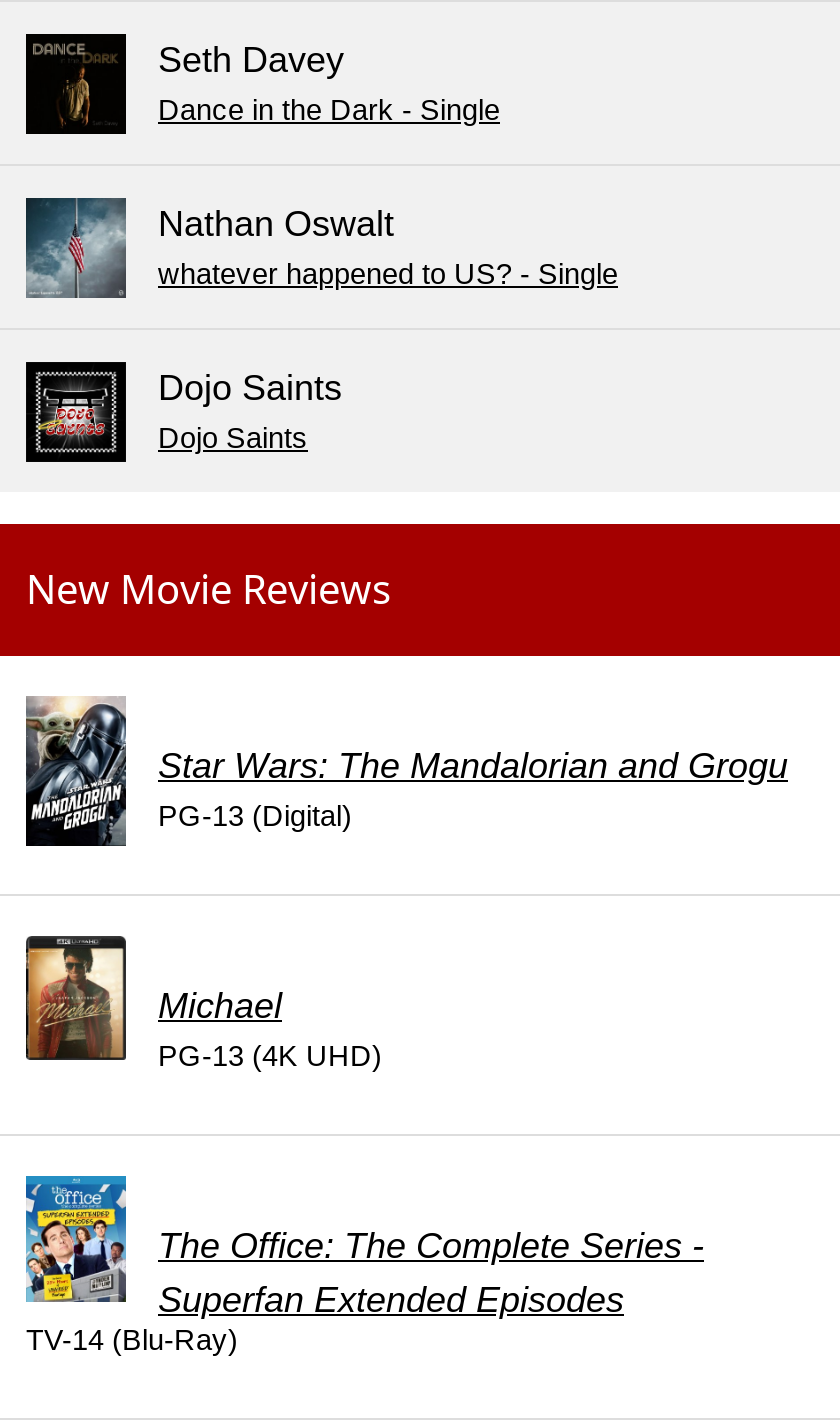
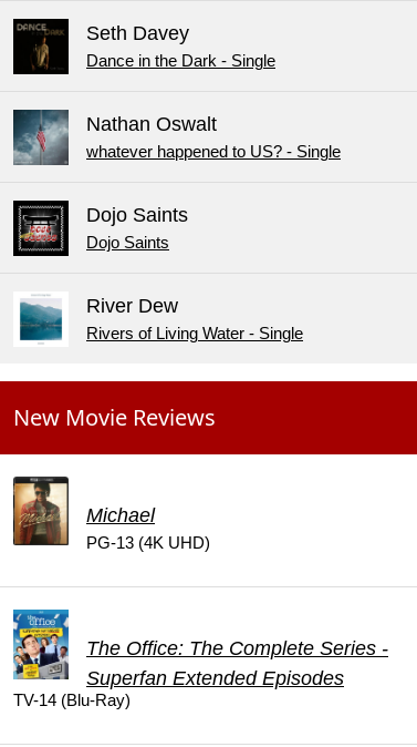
none -> [13,291,303,347] [image] | River Dew | Rivers of Living Water - Single
moved [26,561,392,615] -> [13,402,216,432]: New Movie Reviews
[24,696,788,848] [image] | Star Wars: The Mandalorian and Grogu | PG-13 (Digital) -> none

